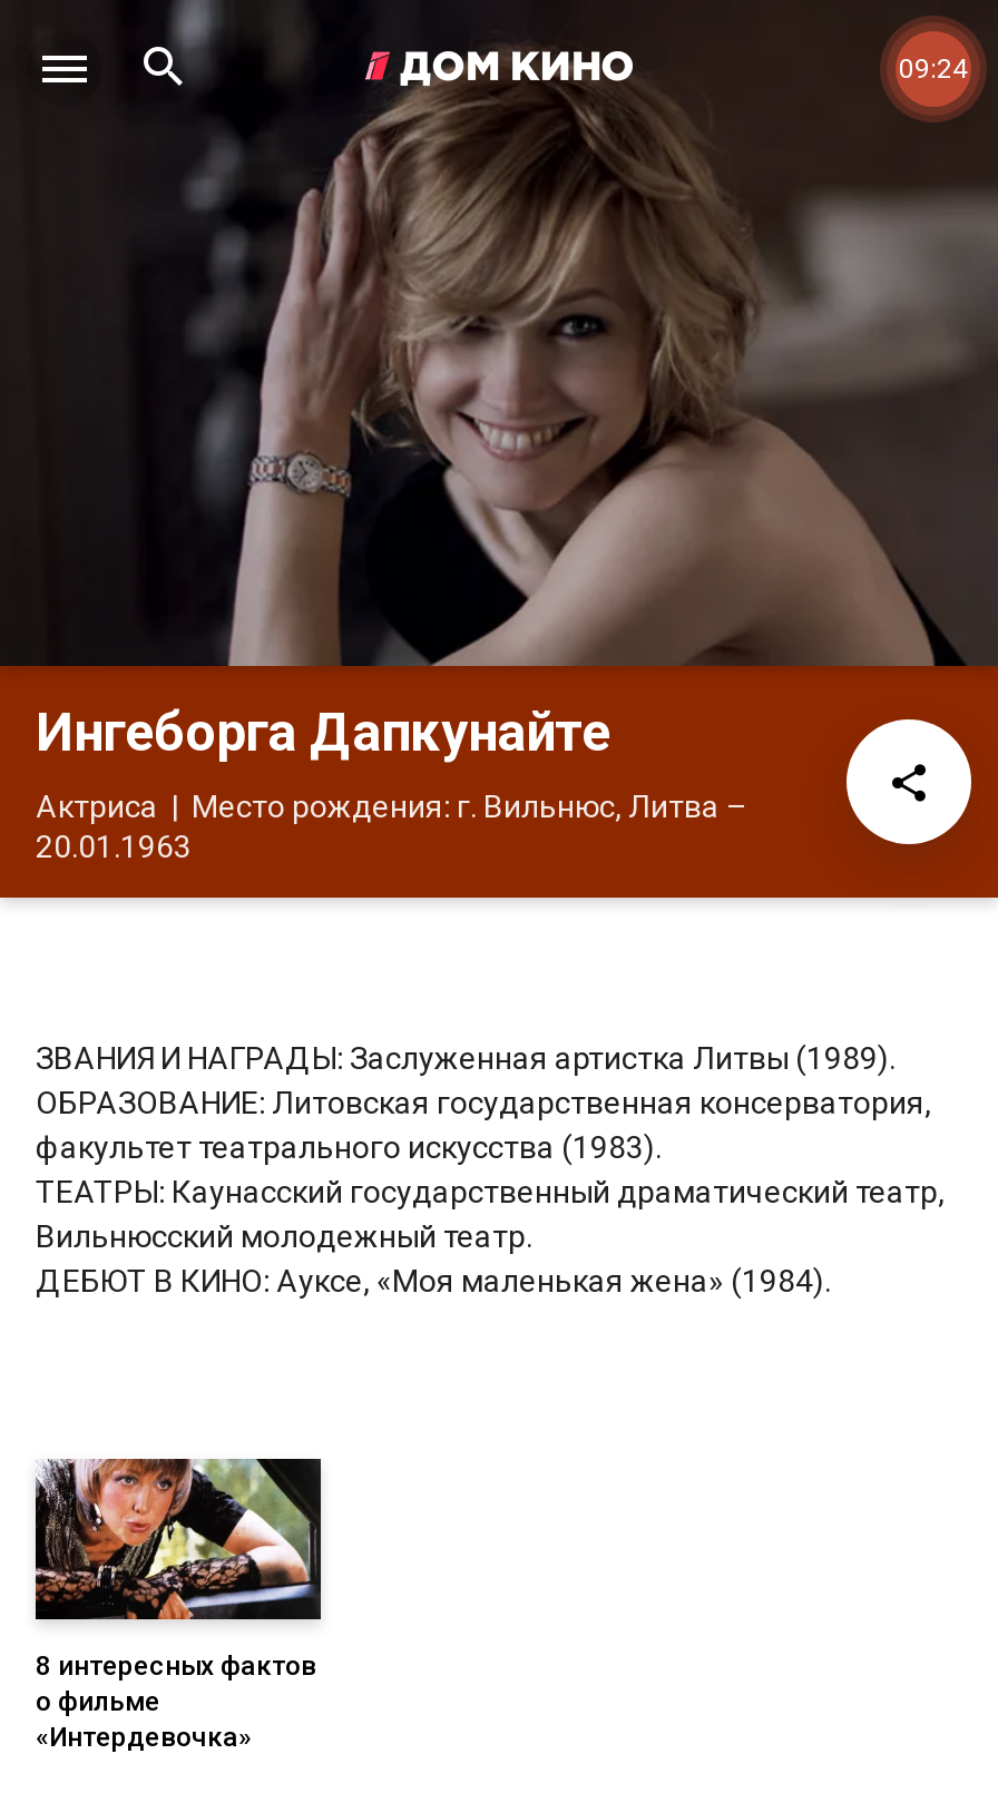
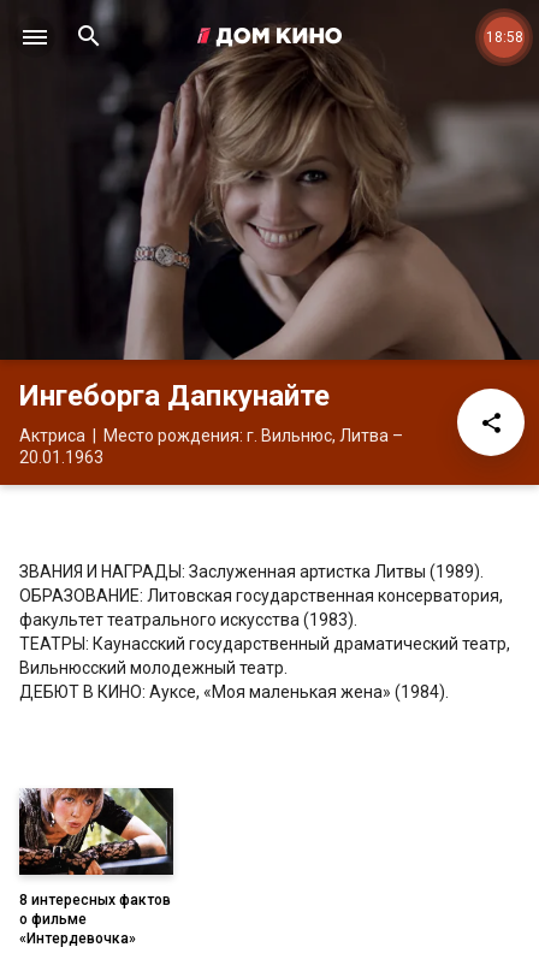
[899,53,968,85] 09:24 -> [485,29,523,46] 18:58

